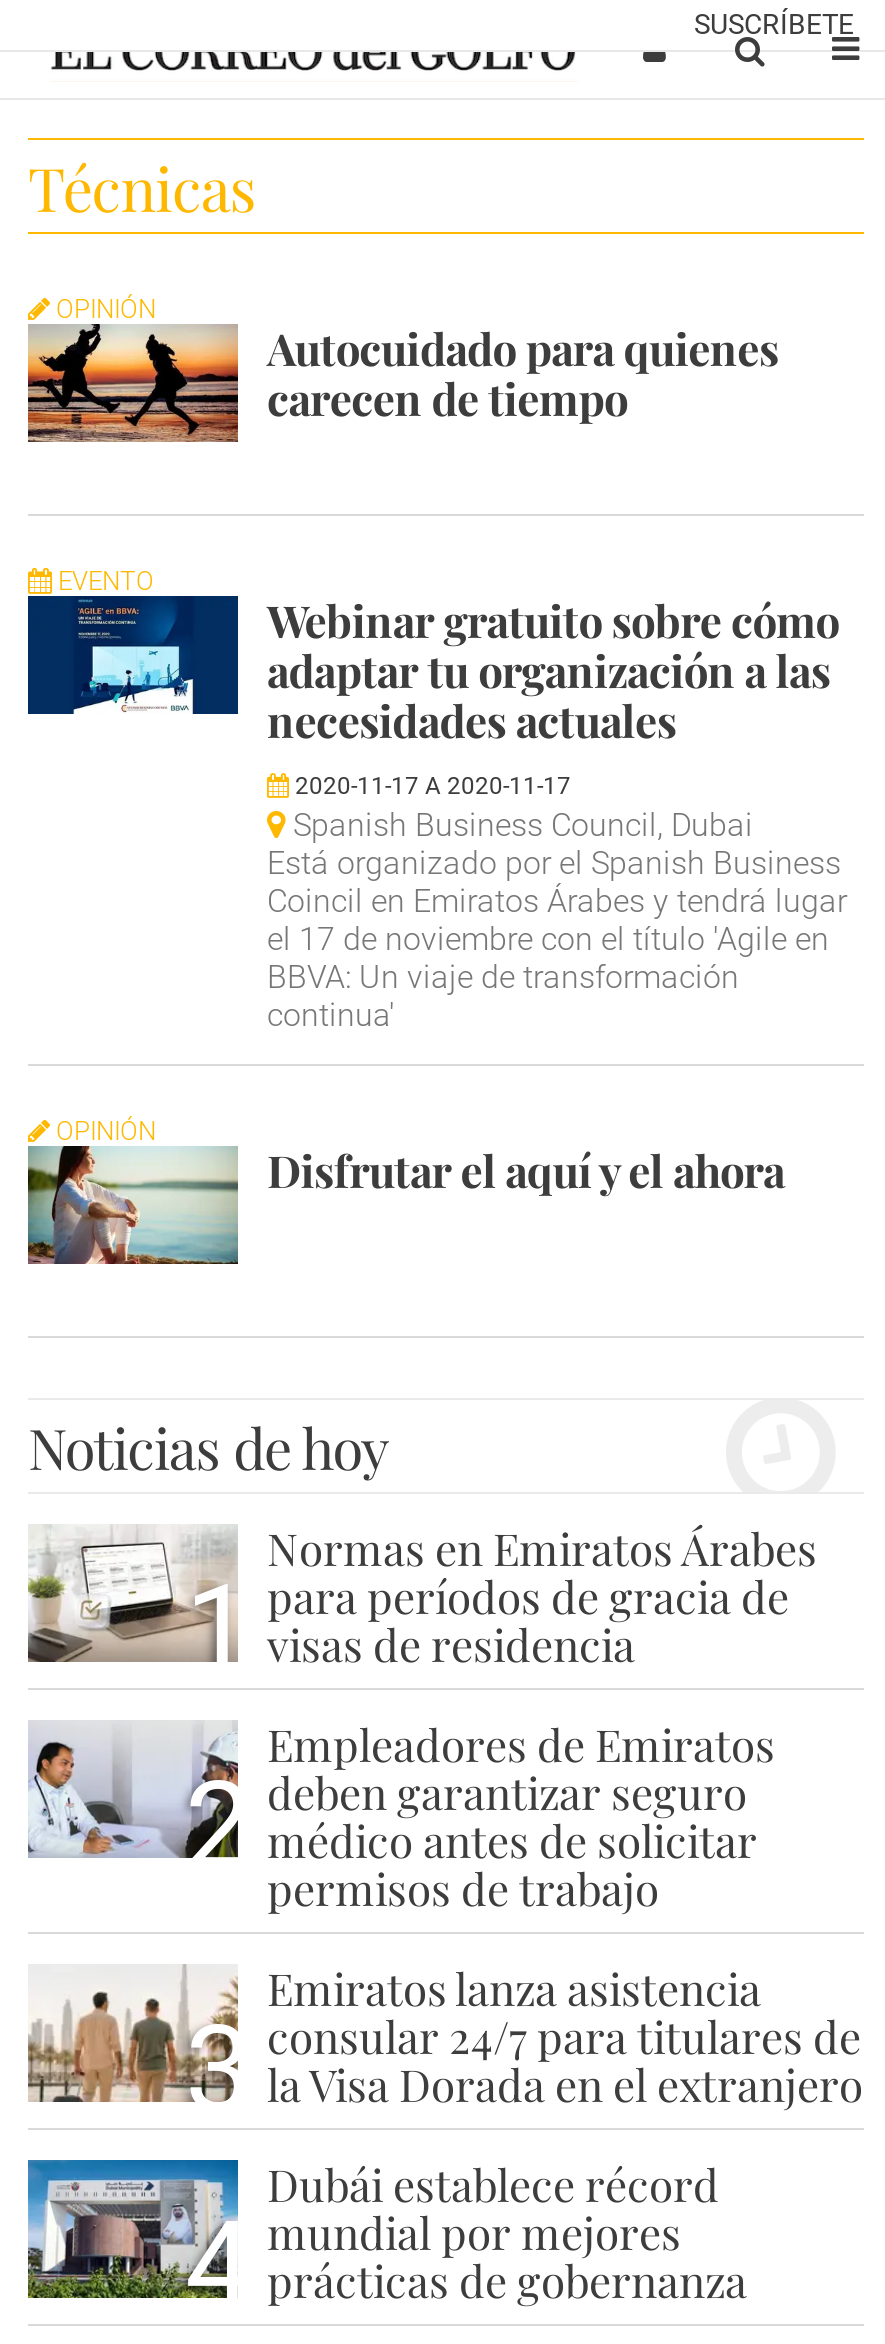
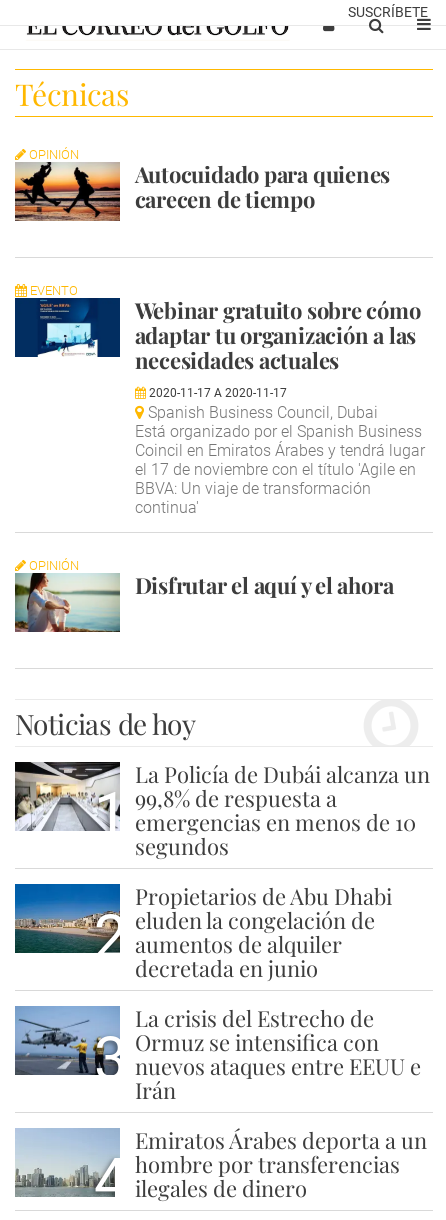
[26,1518,817,1674] [image] | Normas en Emiratos Árabes | para períodos de gracia de | visas de residencia -> [14,759,429,861] [image] | La Policía de Dubái alcanza un | 99,8% de respuesta a | emergencias en menos de 10 | segundos
[26,1714,775,1918] [image] | Empleadores de Emiratos | deben garantizar seguro | médico antes de solicitar | permisos de trabajo -> [14,881,391,983] [image] | Propietarios de Abu Dhabi | eluden la congelación de | aumentos de alquiler | decretada en junio
[26,1958,863,2114] [image] | Emiratos lanza asistencia | consular 24/7 para titulares de | la Visa Dorada en el extranjero -> [14,1003,420,1105] [image] | La crisis del Estrecho de | Ormuz se intensifica con | nuevos ataques entre EEUU e | Irán
[26,2154,747,2310] [image] | Dubái establece récord | mundial por mejores | prácticas de gobernanza -> [15,1125,426,1203] [image] | Emiratos Árabes deporta a un | hombre por transferencias | ilegales de dinero

